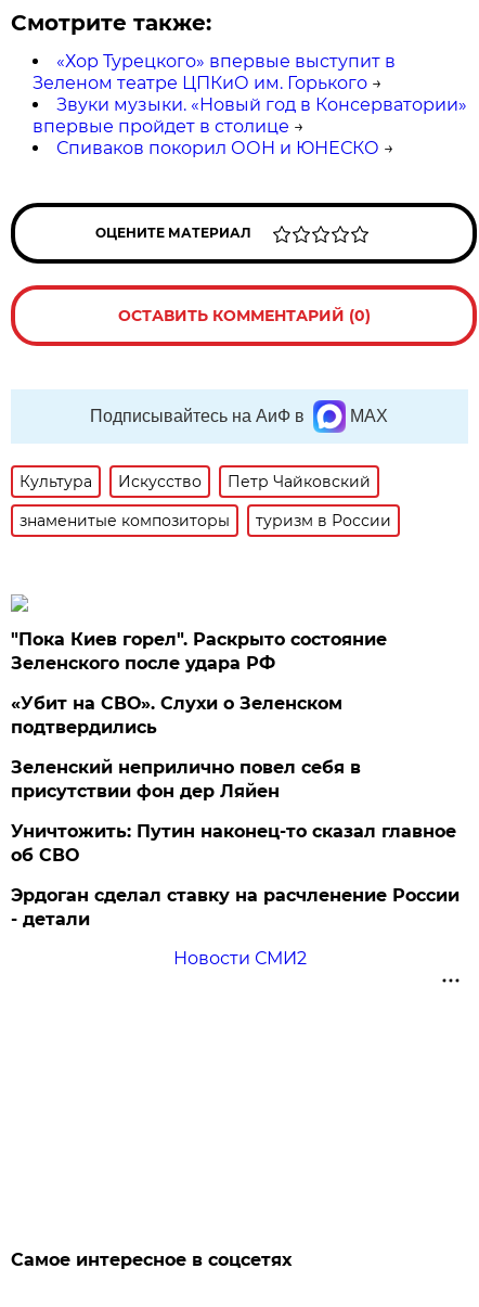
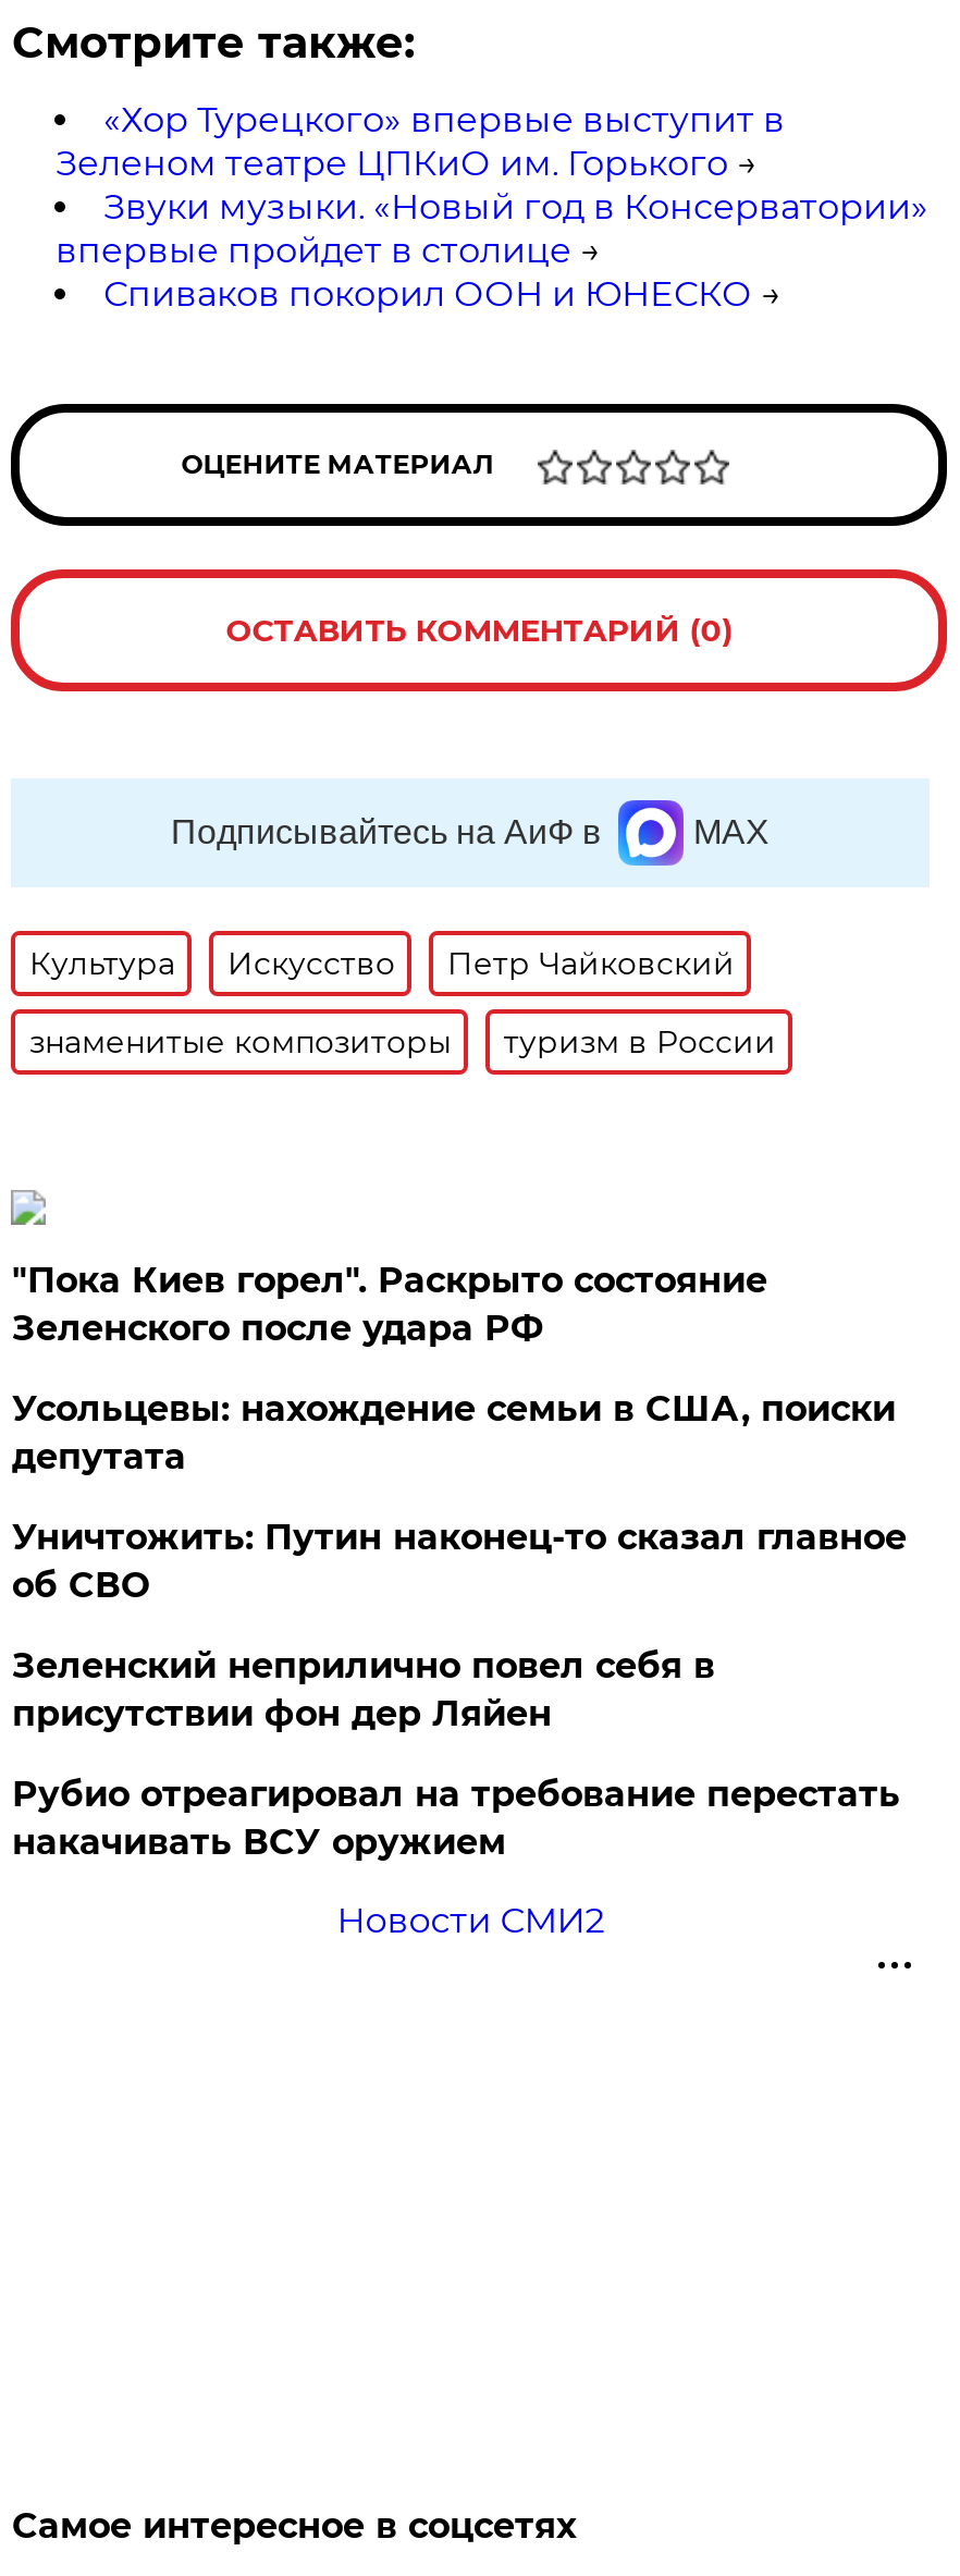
[11,693,343,737] «Убит на СВО». Слухи о Зеленском | подтвердились -> [12,1388,896,1477] Усольцевы: нахождение семьи в США, поиски | депутата
moved [11,757,361,801] -> [12,1645,715,1734]: Зеленский неприлично повел cебя в | присутствии фон дер Ляйен
moved [11,821,457,865] -> [12,1516,906,1606]: Уничтожить: Путин наконец-то сказал главное | об СВО
[11,885,460,929] Эрдоган сделал ставку на расчленение России | - детали -> [12,1773,900,1863] Рубио отреагировал на требование перестать | накачивать ВСУ оружием

